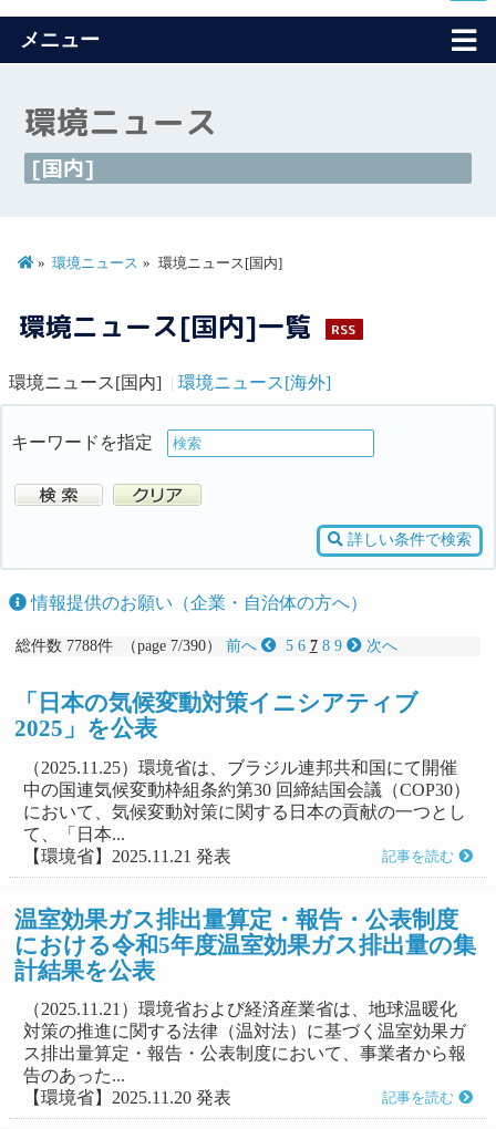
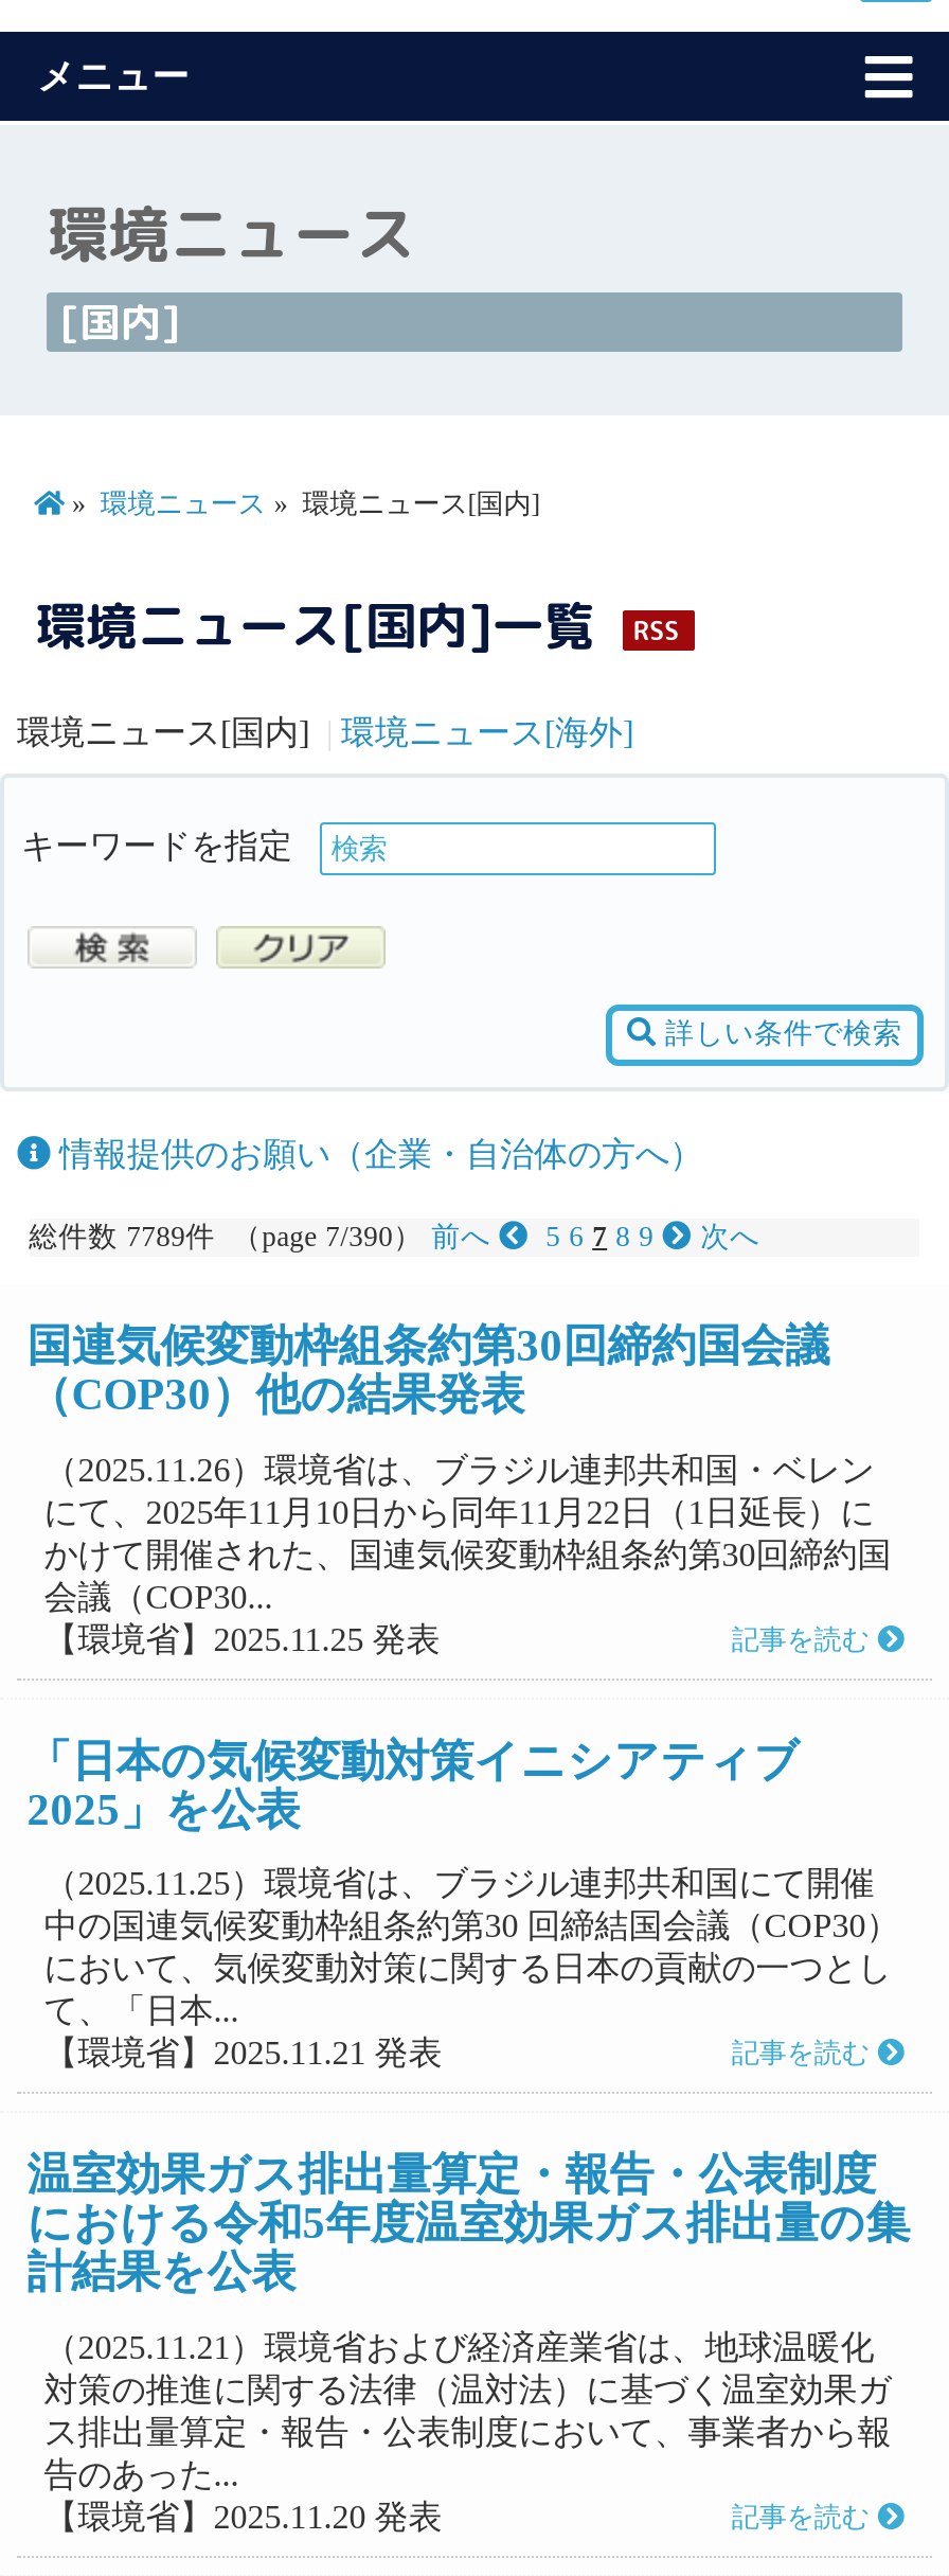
[15,637,261,654] 総件数 7788件 （page 7/390）前へ -> [29,1220,499,1252] 総件数 7789件 （page 7/390）前へ
none -> [27,1321,891,1657] 国連気候変動枠組条約第30回締約国会議 | （COP30）他の結果発表 | （2025.11.26）環境省は、ブラジル連邦共和国・ベレン | にて、2025年11月10日から同年11月22日（1日延長）に | かけて開催された、国連気候変動枠組条約第30回締約国 | 会議（COP30... | 【環境省】2025.11.25 発表 | 記事を読む

